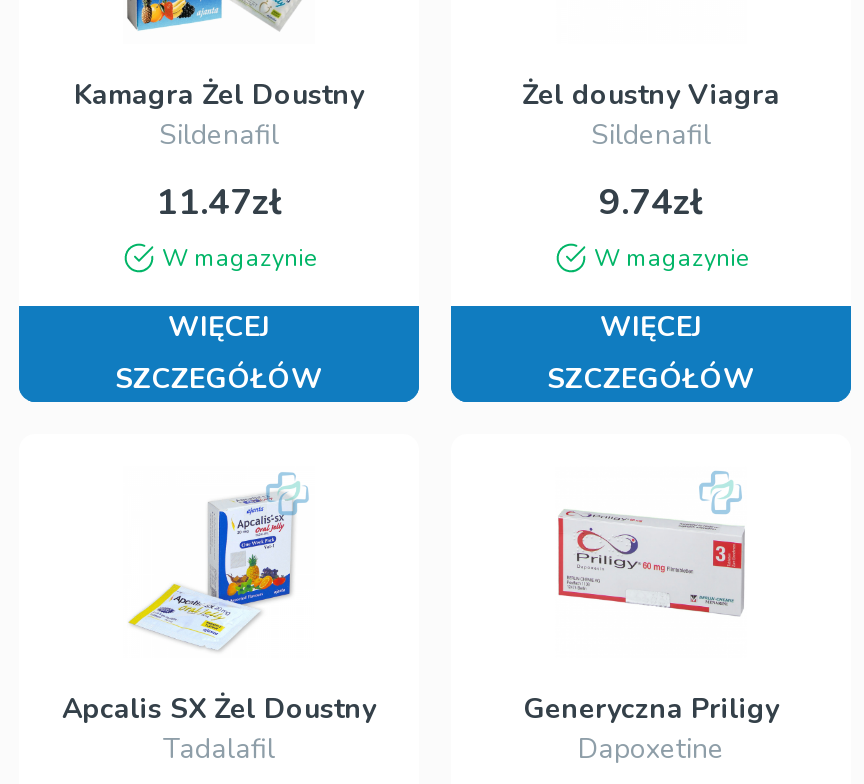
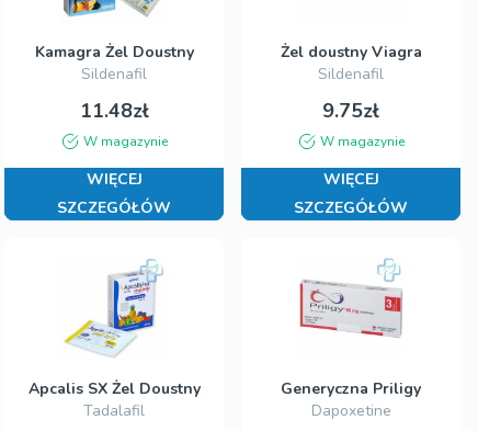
[156,178,282,226] 11.47zł -> [79,98,149,124] 11.48zł
[599,178,703,226] 9.74zł -> [322,98,379,124] 9.75zł

